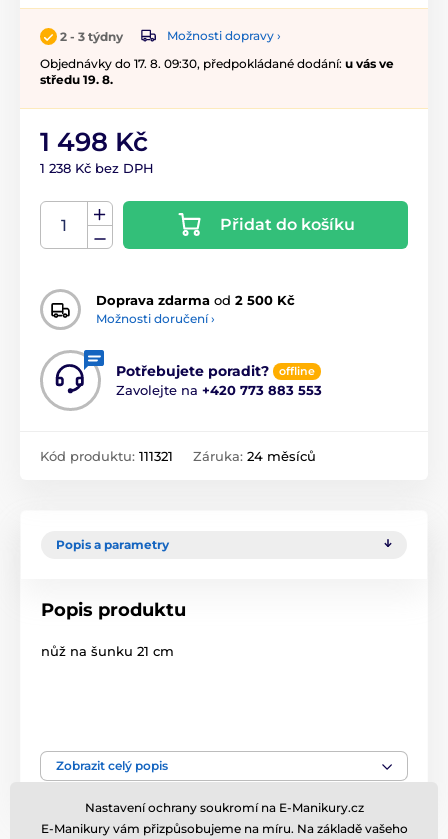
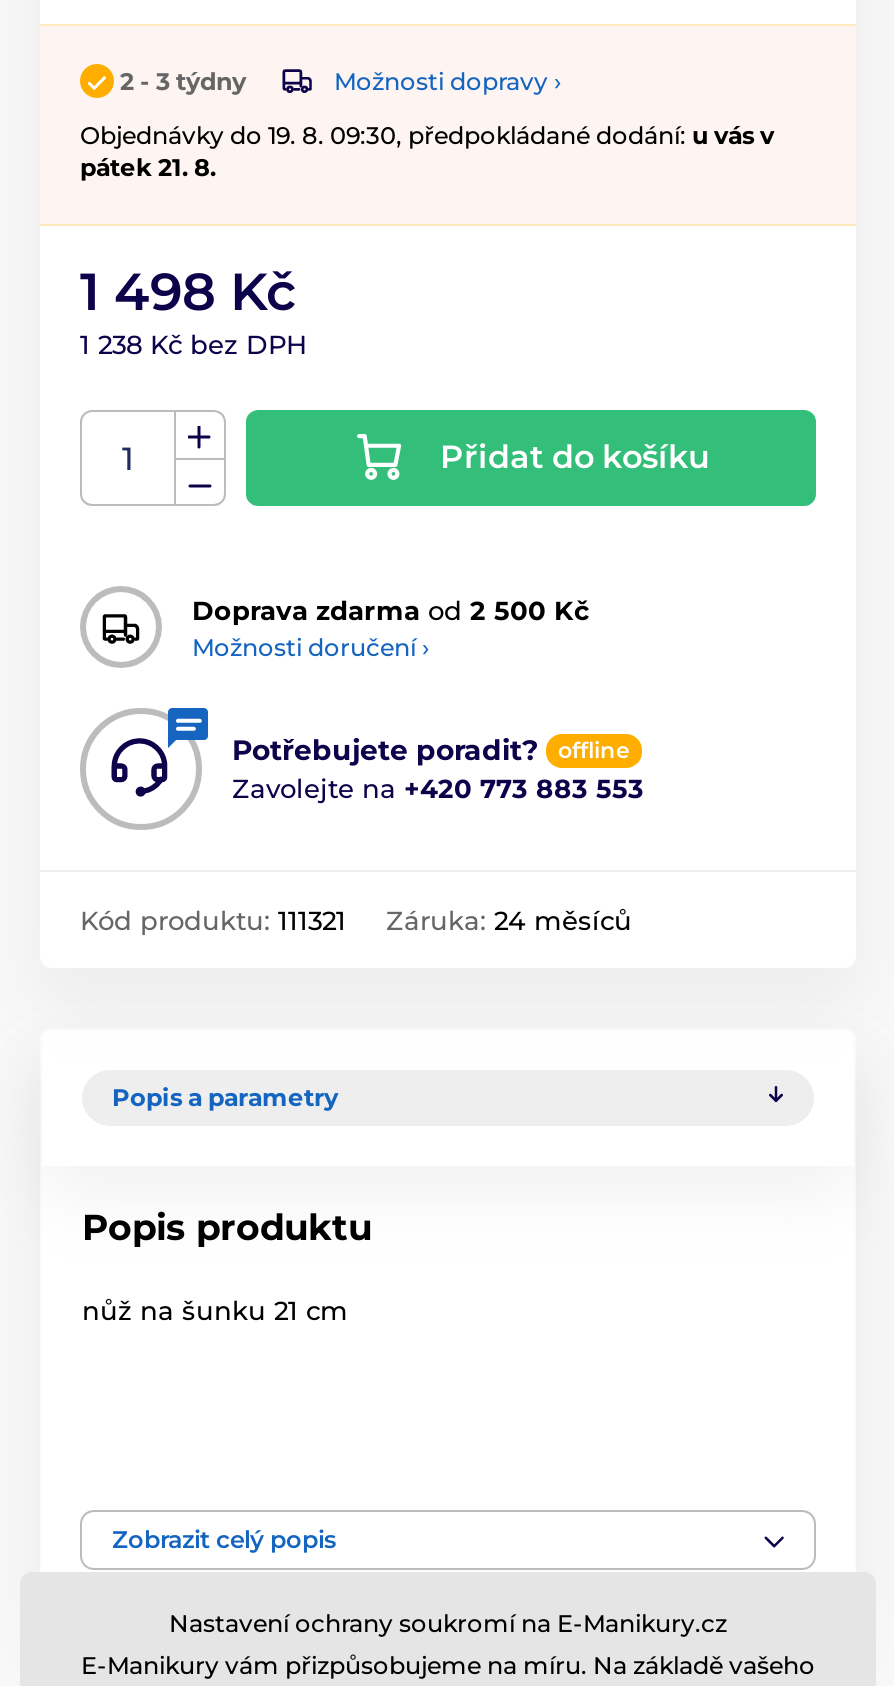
[40,56,394,87] Objednávky do 17. 8. 09:30, předpokládané dodání: u vás ve | středu 19. 8. -> [80,121,774,183] Objednávky do 19. 8. 09:30, předpokládané dodání: u vás v | pátek 21. 8.

